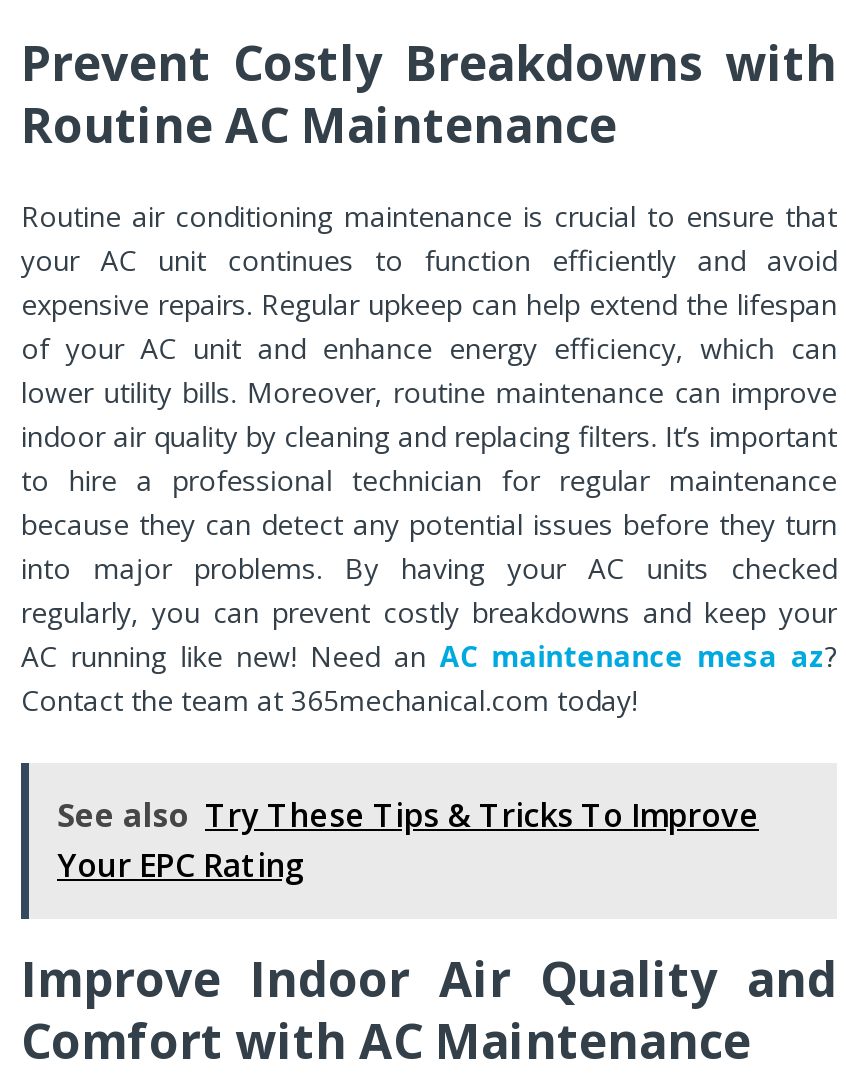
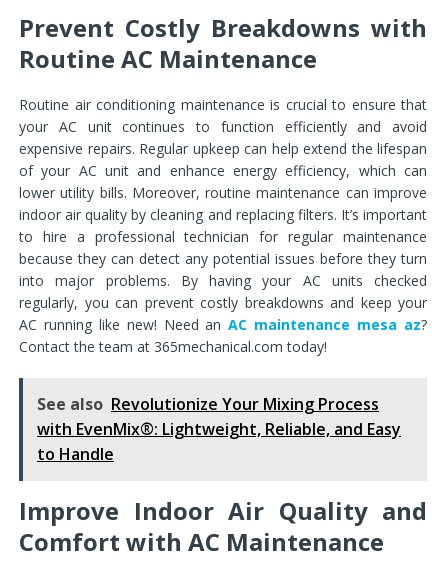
[57,794,759,888] See also Try These Tips & Tricks To Improve | Your EPC Rating -> [37,393,401,465] See also Revolutionize Your Mixing Process | with EvenMix®: Lightweight, Reliable, and Easy | to Handle

